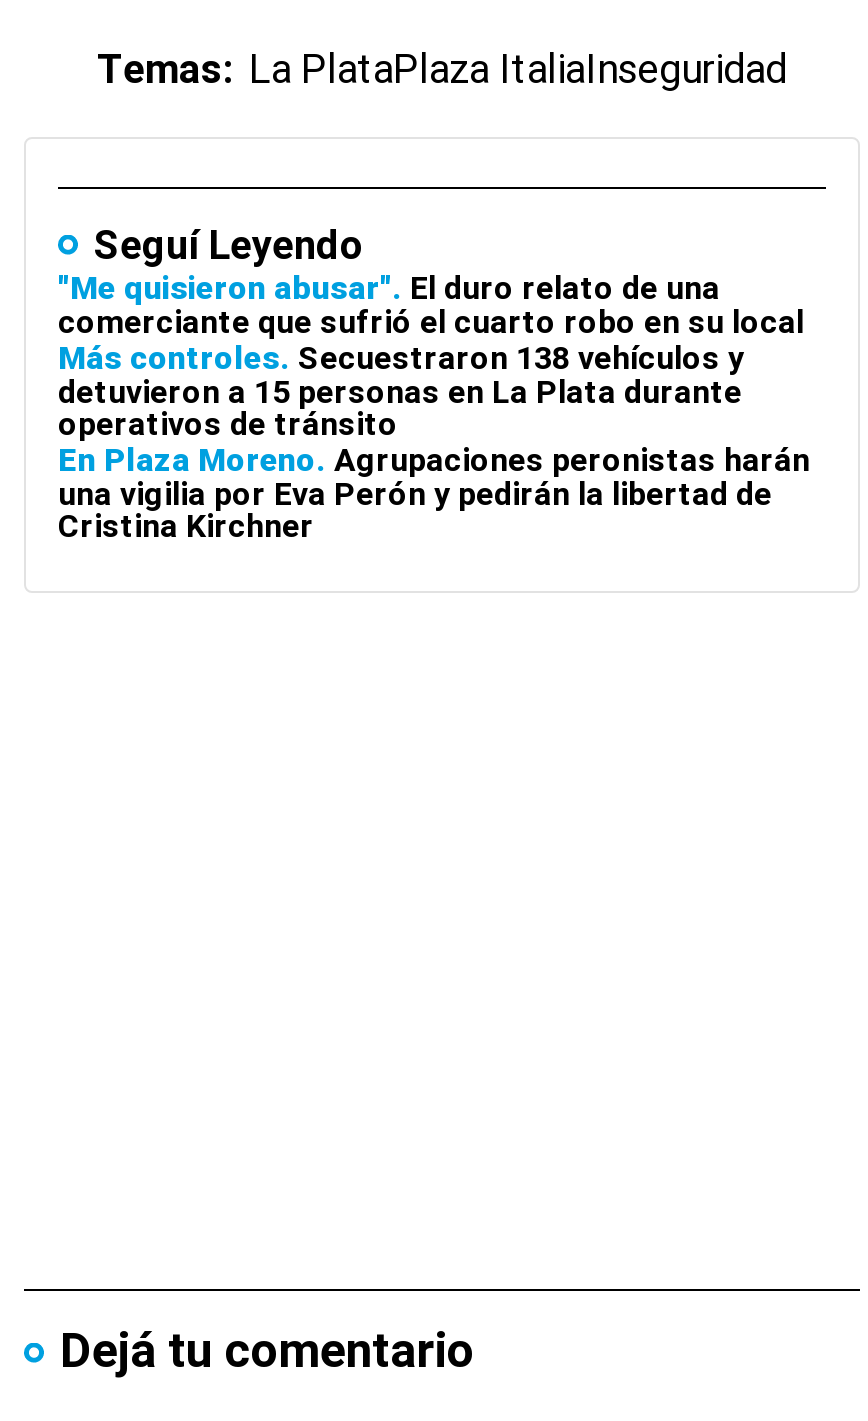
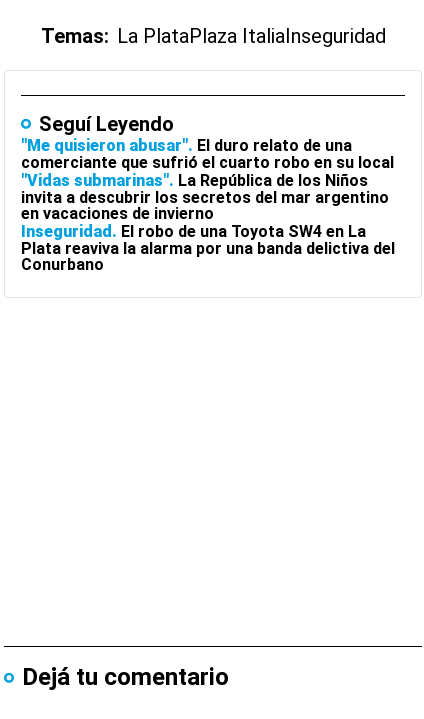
[58,339,810,545] Más controles Secuestraron 138 vehículos y | detuvieron a 15 personas en La Plata durante | operativos de tránsito | En Plaza Moreno Agrupaciones peronistas harán | una vigilia por Eva Perón y pedirán la libertad de | Cristina Kirchner -> [21,171,395,274] "Vidas submarinas" La República de los Niños | invita a descubrir los secretos del mar argentino | en vacaciones de invierno | Inseguridad El robo de una Toyota SW4 en La | Plata reaviva la alarma por una banda delictiva del | Conurbano

